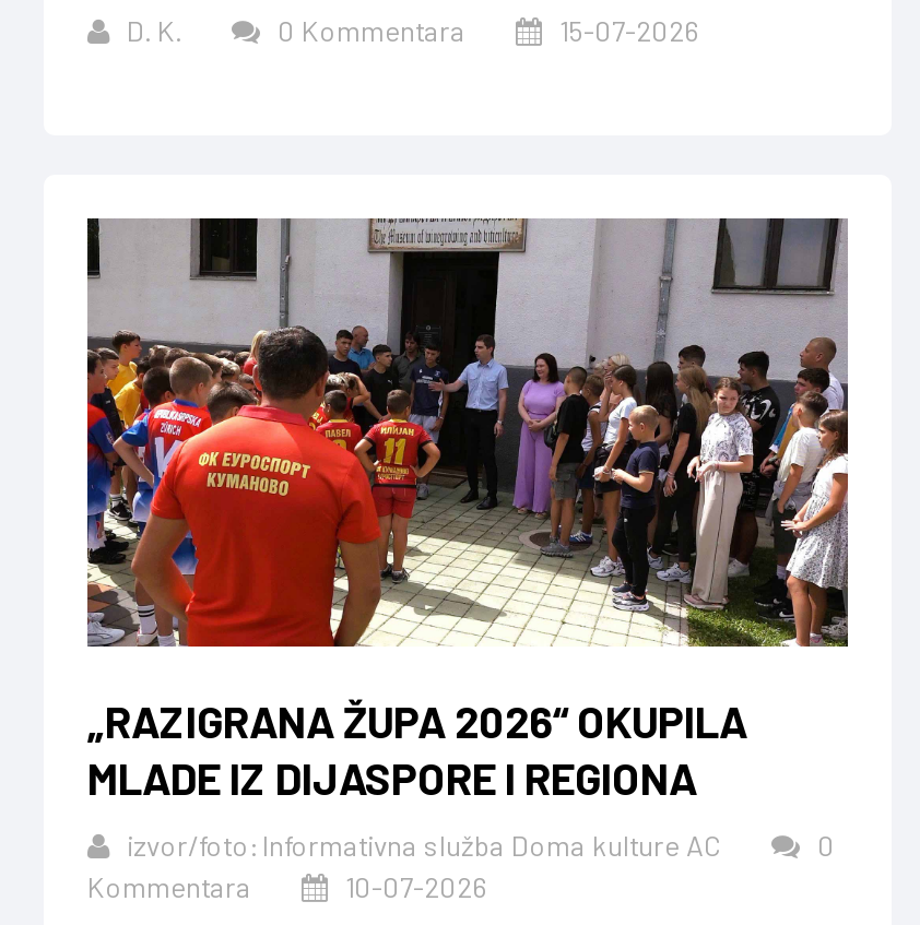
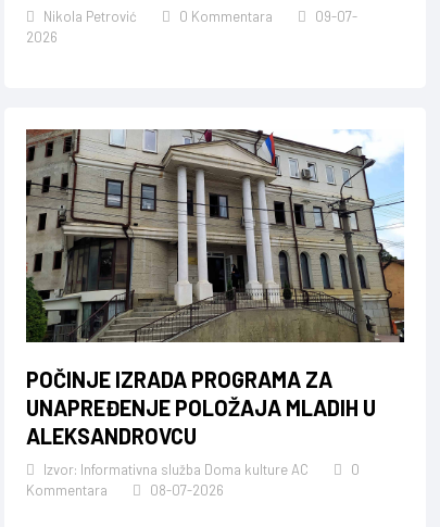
[127,14,188,49] D. K. -> [43,8,140,25] Nikola Petrović
[559,14,699,49] 15-07-2026 -> [26,8,357,46] 09-07- | 2026
[85,216,850,804] [image] | „RAZIGRANA ŽUPA 2026“ OKUPILA | MLADE IZ DIJASPORE I REGIONA -> [25,128,404,449] [image] | POČINJE IZRADA PROGRAMA ZA | UNAPREĐENJE POLOŽAJA MLADIH U | ALEKSANDROVCU
[127,828,721,863] izvor/foto: Informativna služba Doma kulture AC -> [43,461,309,478] Izvor: Informativna služba Doma kulture AC
[345,870,487,904] 10-07-2026 -> [150,481,224,499] 08-07-2026

